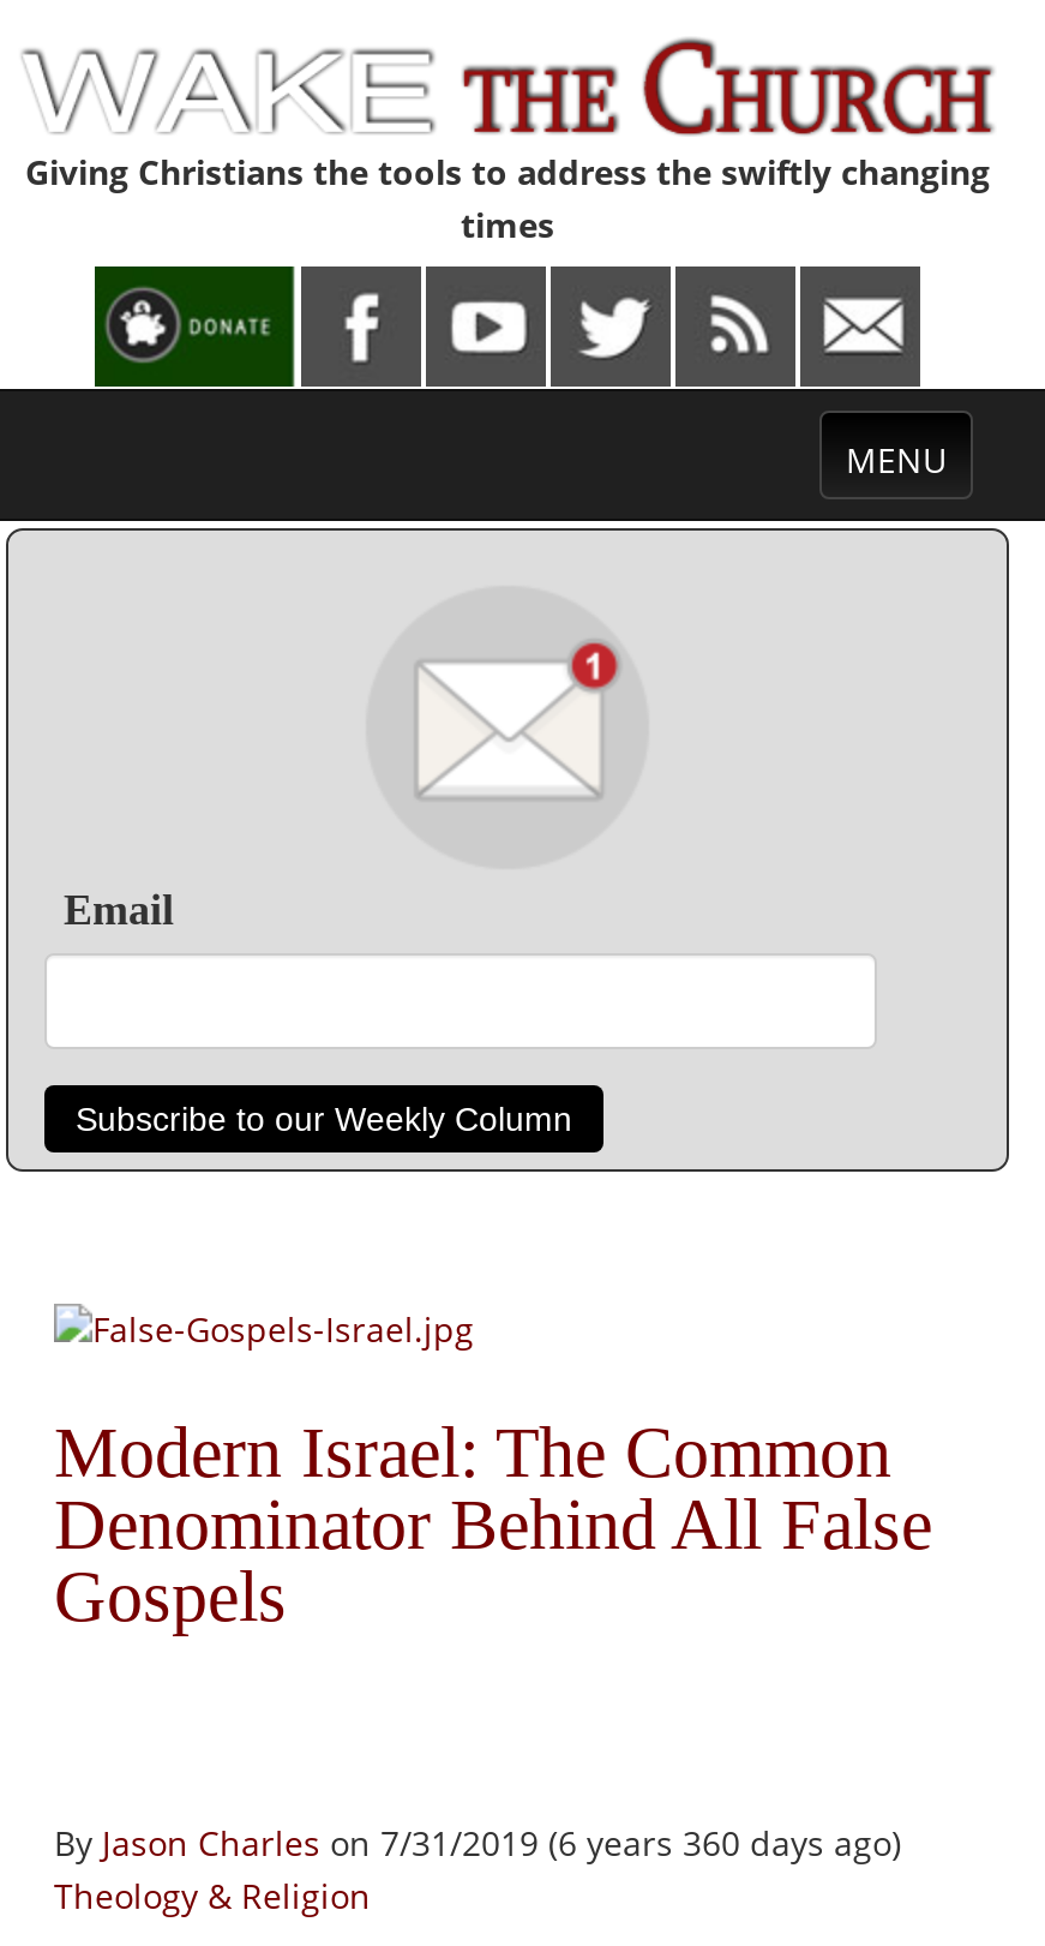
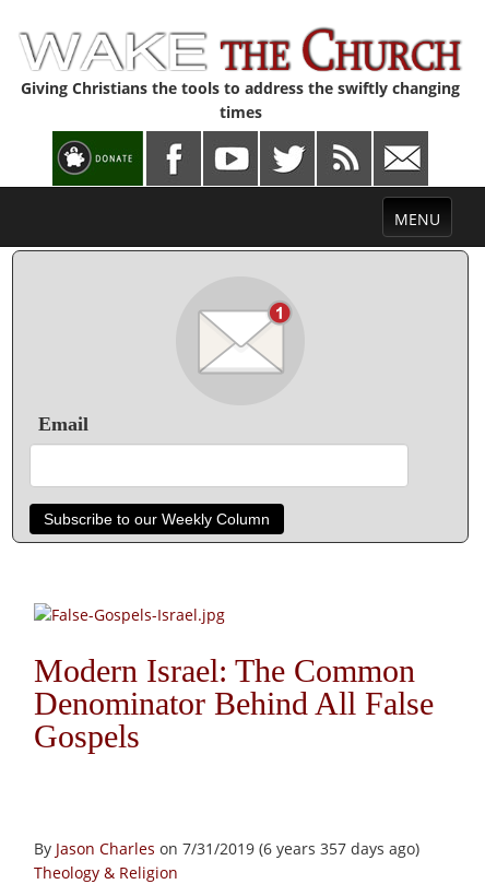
[54,1820,901,1866] By Jason Charles on 7/31/2019 (6 years 360 days ago) -> [34,838,419,859] By Jason Charles on 7/31/2019 (6 years 357 days ago)

